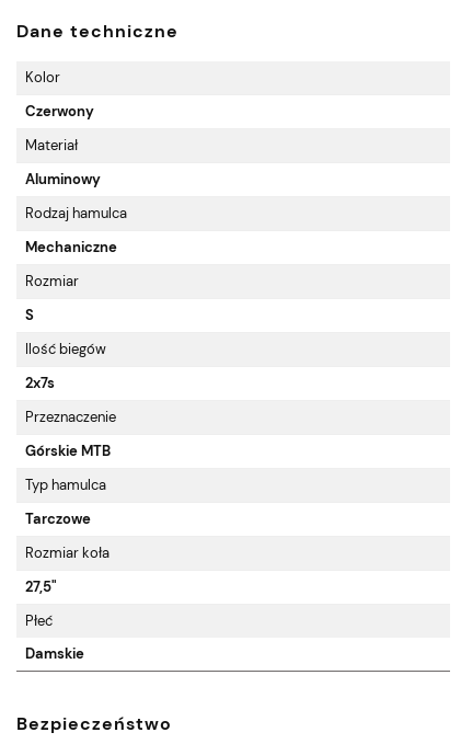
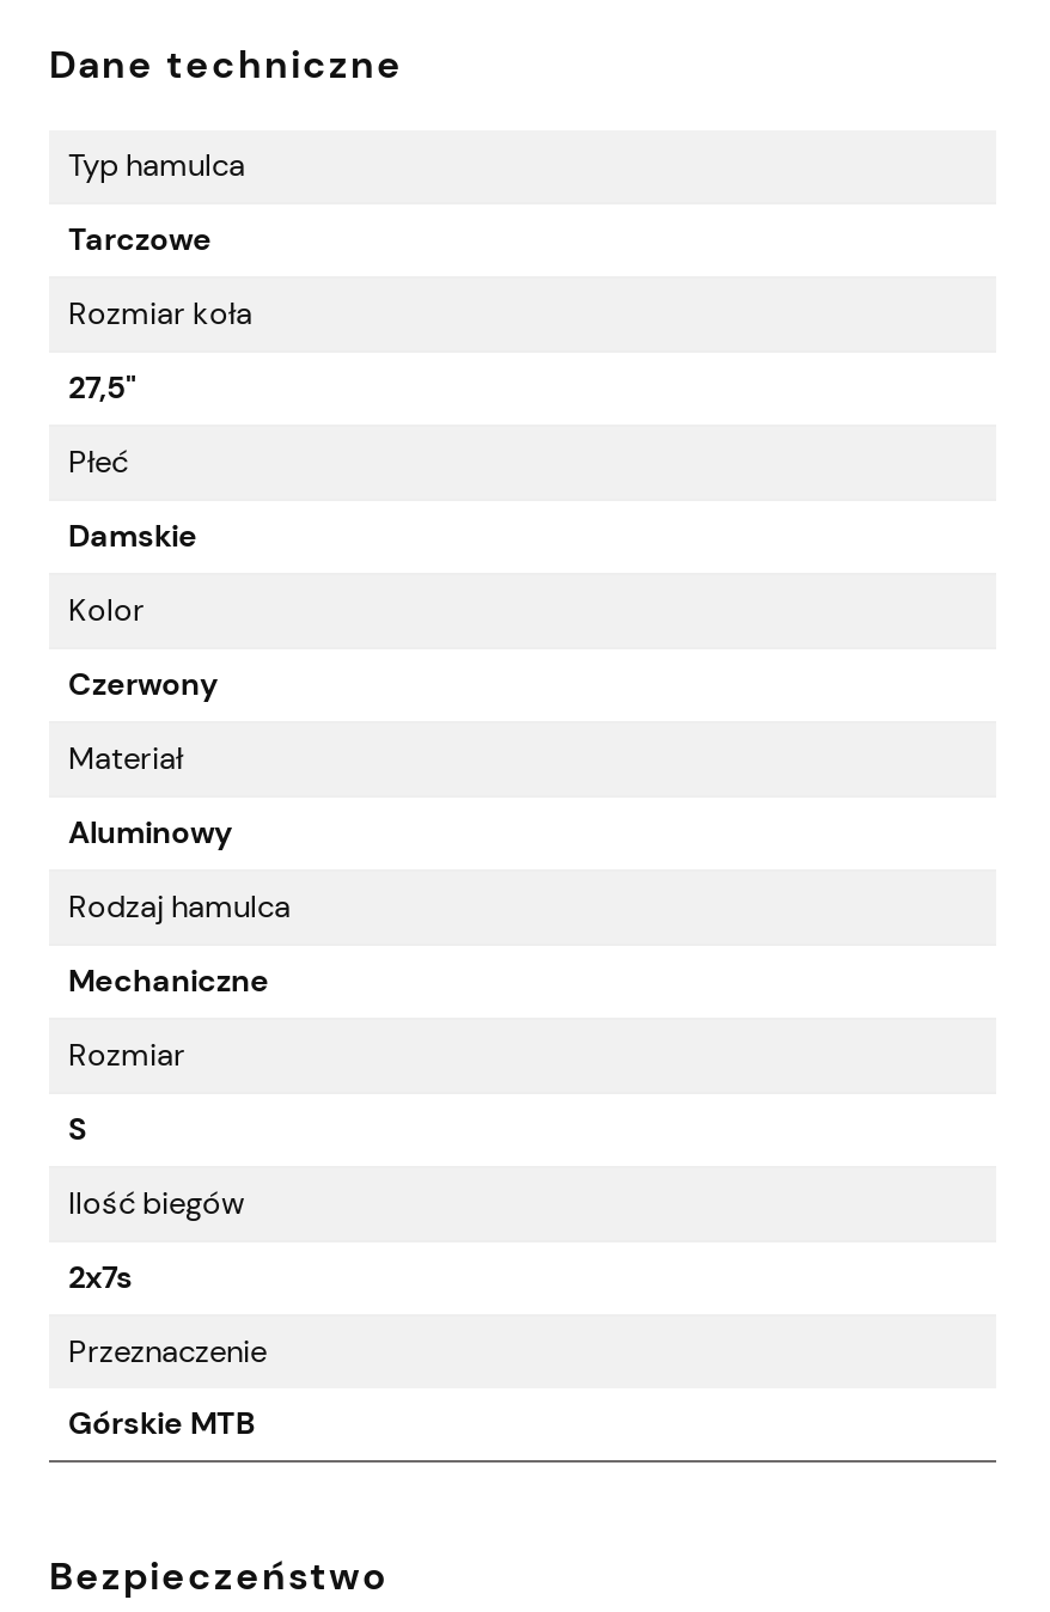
moved [25,68,127,460] -> [68,589,291,1443]: Kolor | Czerwony | Materiał | ... | Przeznaczenie | Górskie MTB
moved [25,475,110,663] -> [68,144,252,556]: Typ hamulca | Tarczowe | Rozmiar koła | 27,5" | Płeć | Damskie

